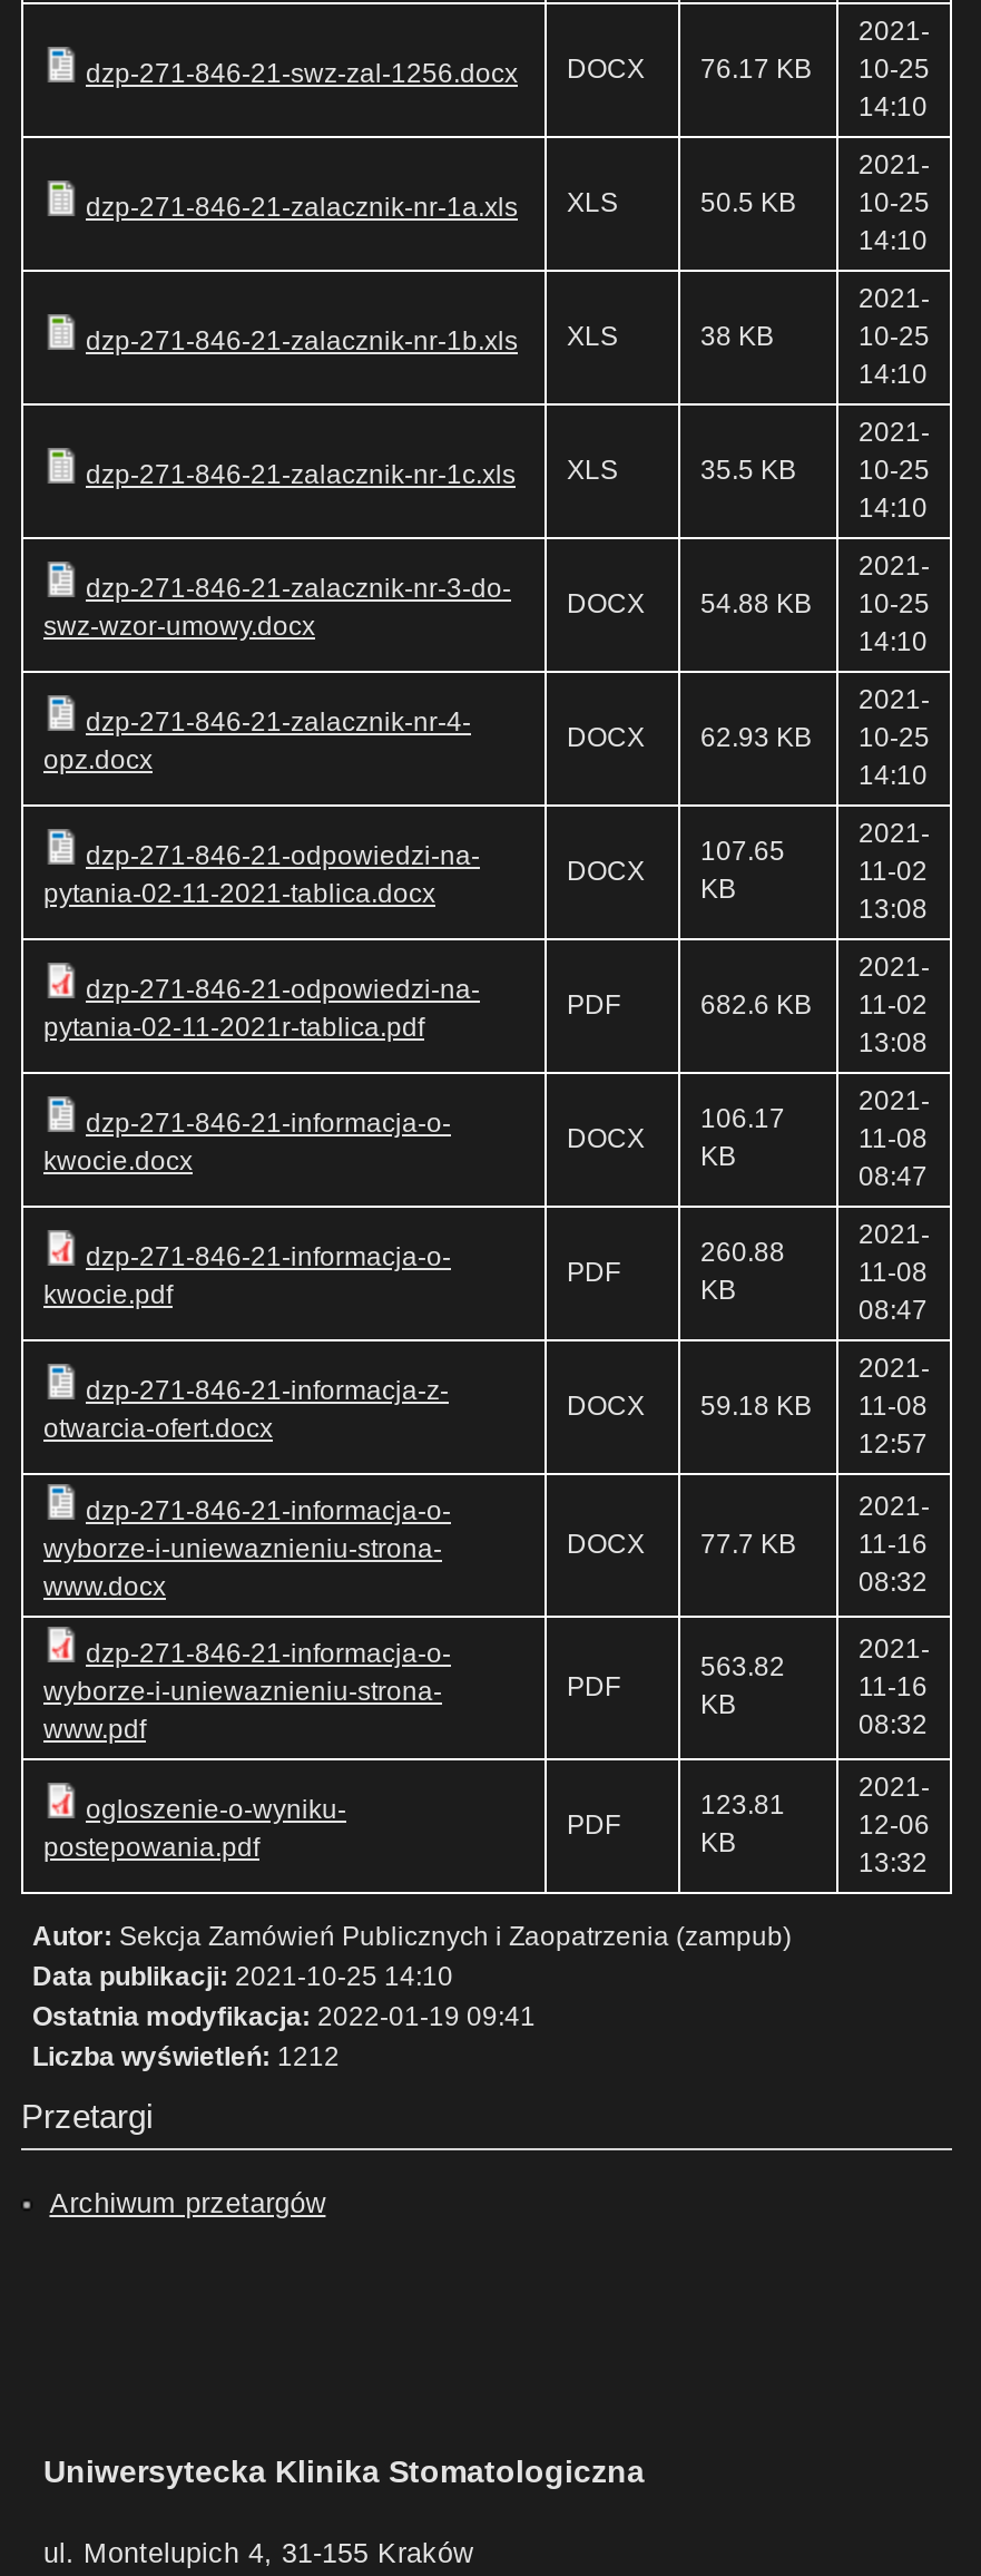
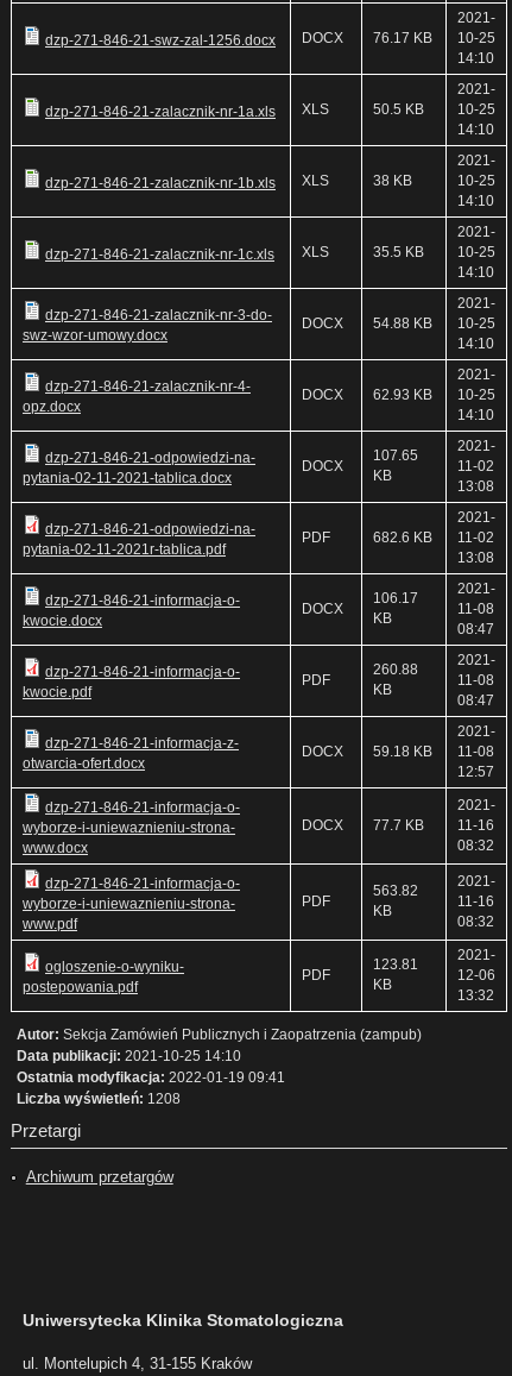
[32,2041,340,2072] Liczba wyświetleń: 1212 -> [17,1091,181,1107] Liczba wyświetleń: 1208

